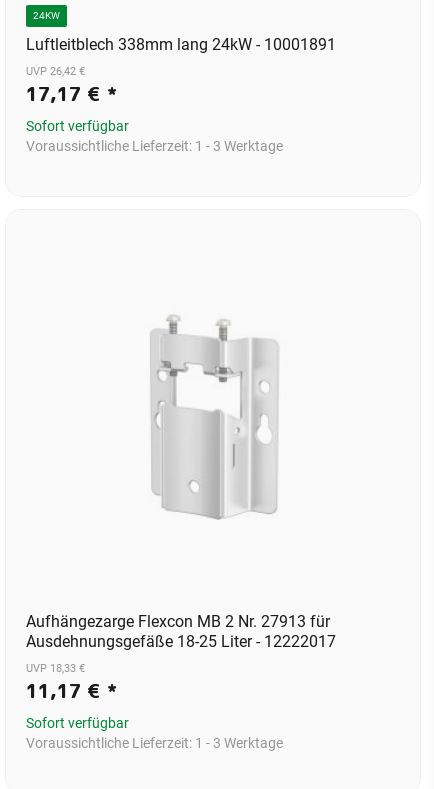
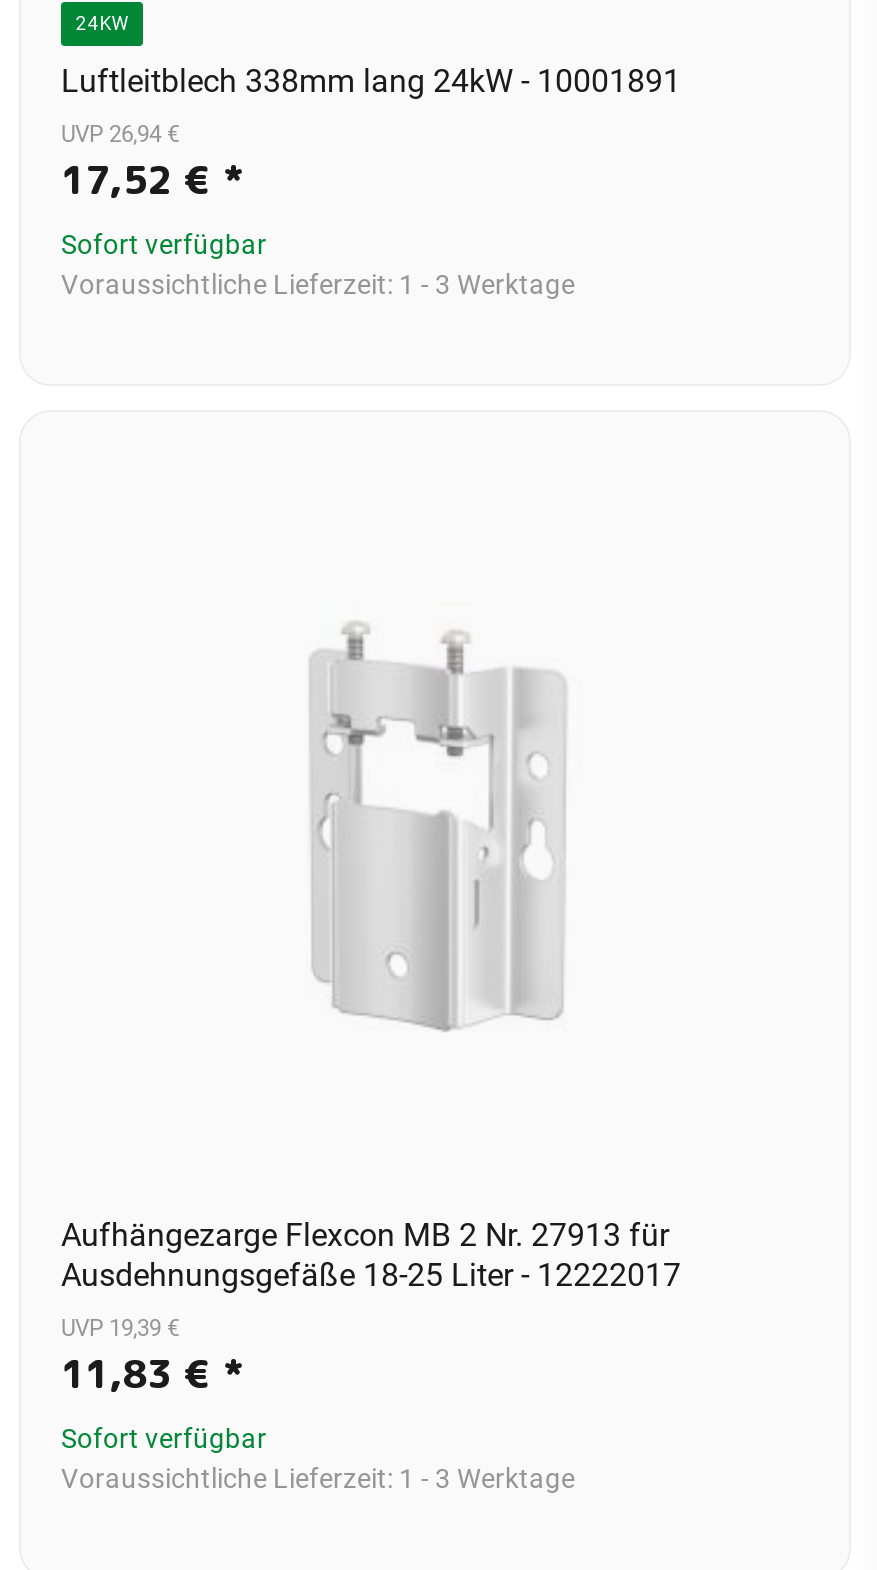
[26,64,85,78] UVP 26,42 € -> [61,120,179,148] UVP 26,94 €
[26,80,117,107] 17,17 €* -> [61,152,243,206] 17,52 €*
[26,661,85,675] UVP 18,33 € -> [61,1314,179,1342] UVP 19,39 €
[26,677,117,704] 11,17 €* -> [61,1346,243,1400] 11,83 €*

